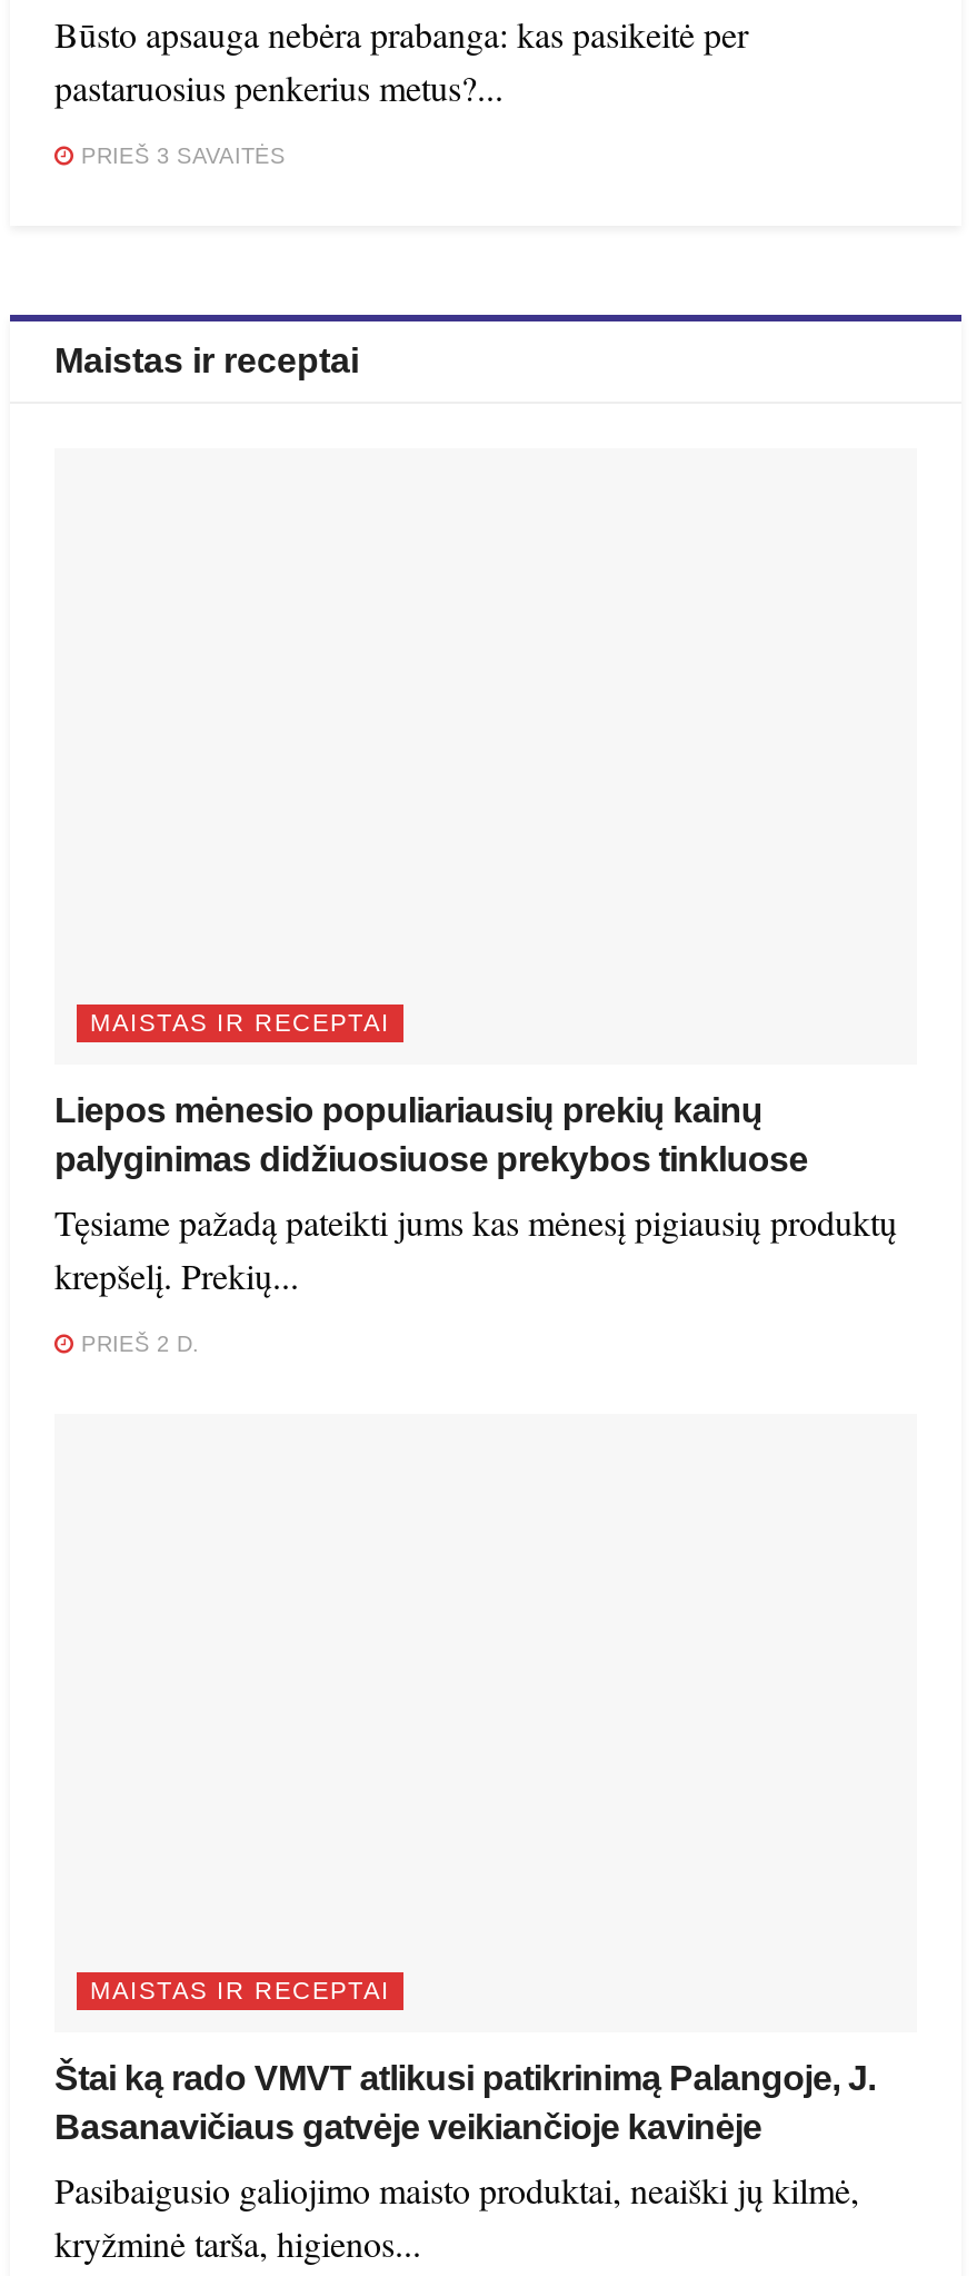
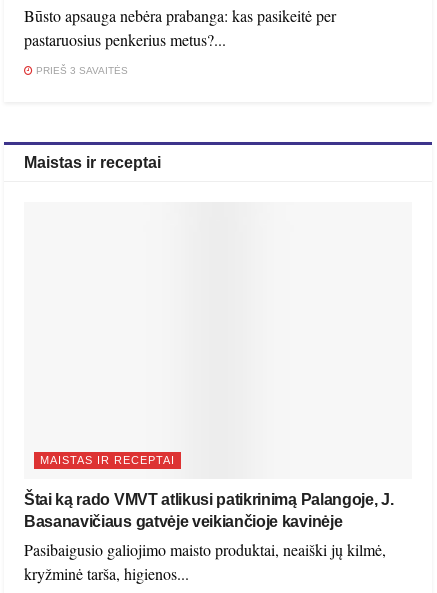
[54,1092,897,1357] Liepos mėnesio populiariausių prekių kainų | palyginimas didžiuosiuose prekybos tinkluose | Tęsiame pažadą pateikti jums kas mėnesį pigiausių produktų | krepšelį. Prekių... | PRIEŠ 2 D. -> none
[90,1977,390,2003] MAISTAS IR RECEPTAI -> none

